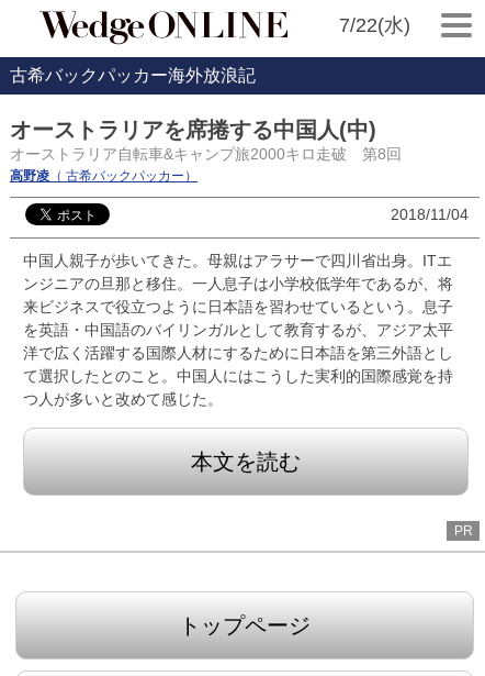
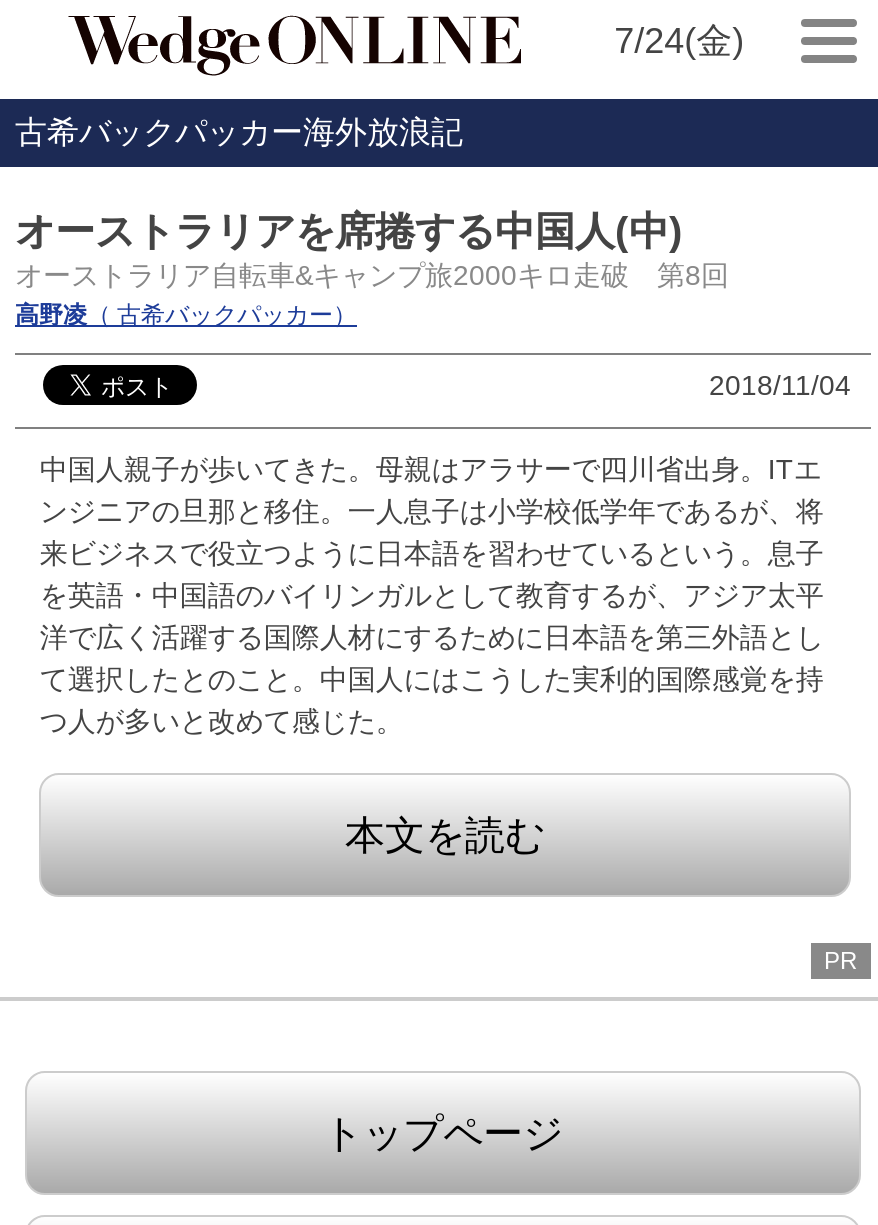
[339,14,410,36] 7/22(水) -> [614,21,744,61] 7/24(金)

